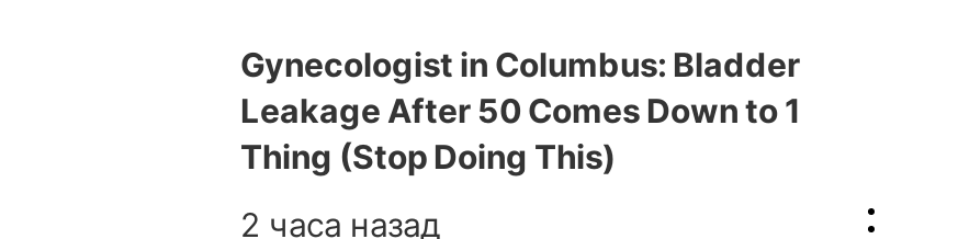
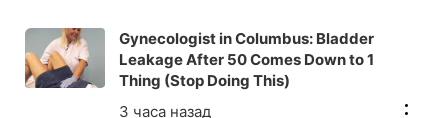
none -> [24,27,106,89] [image]

